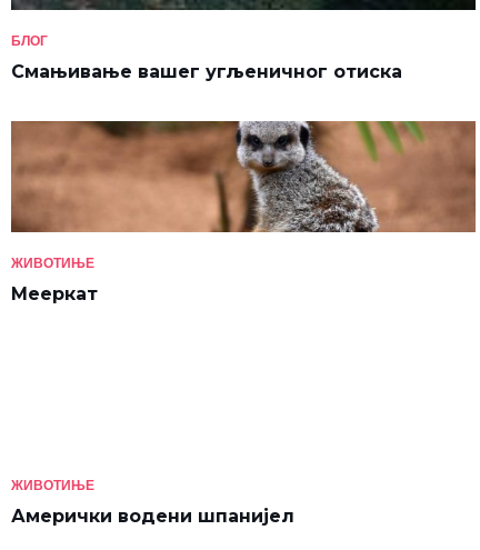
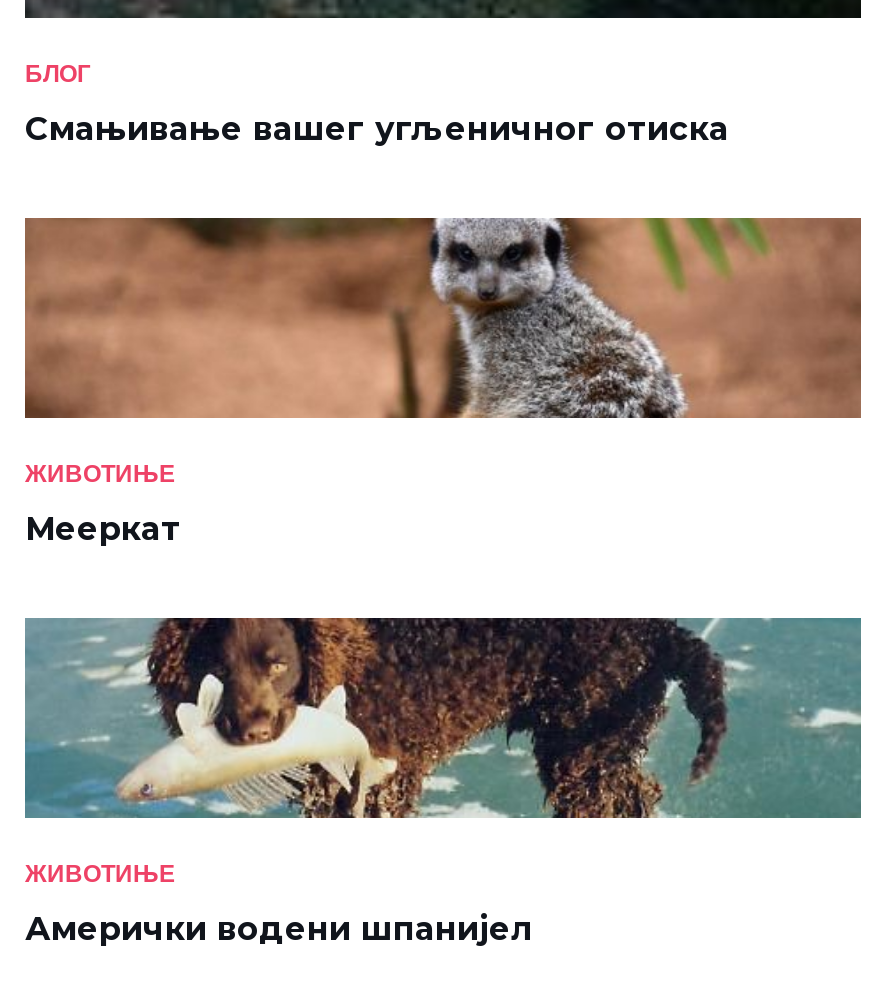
none -> [23,616,863,820] [image]

